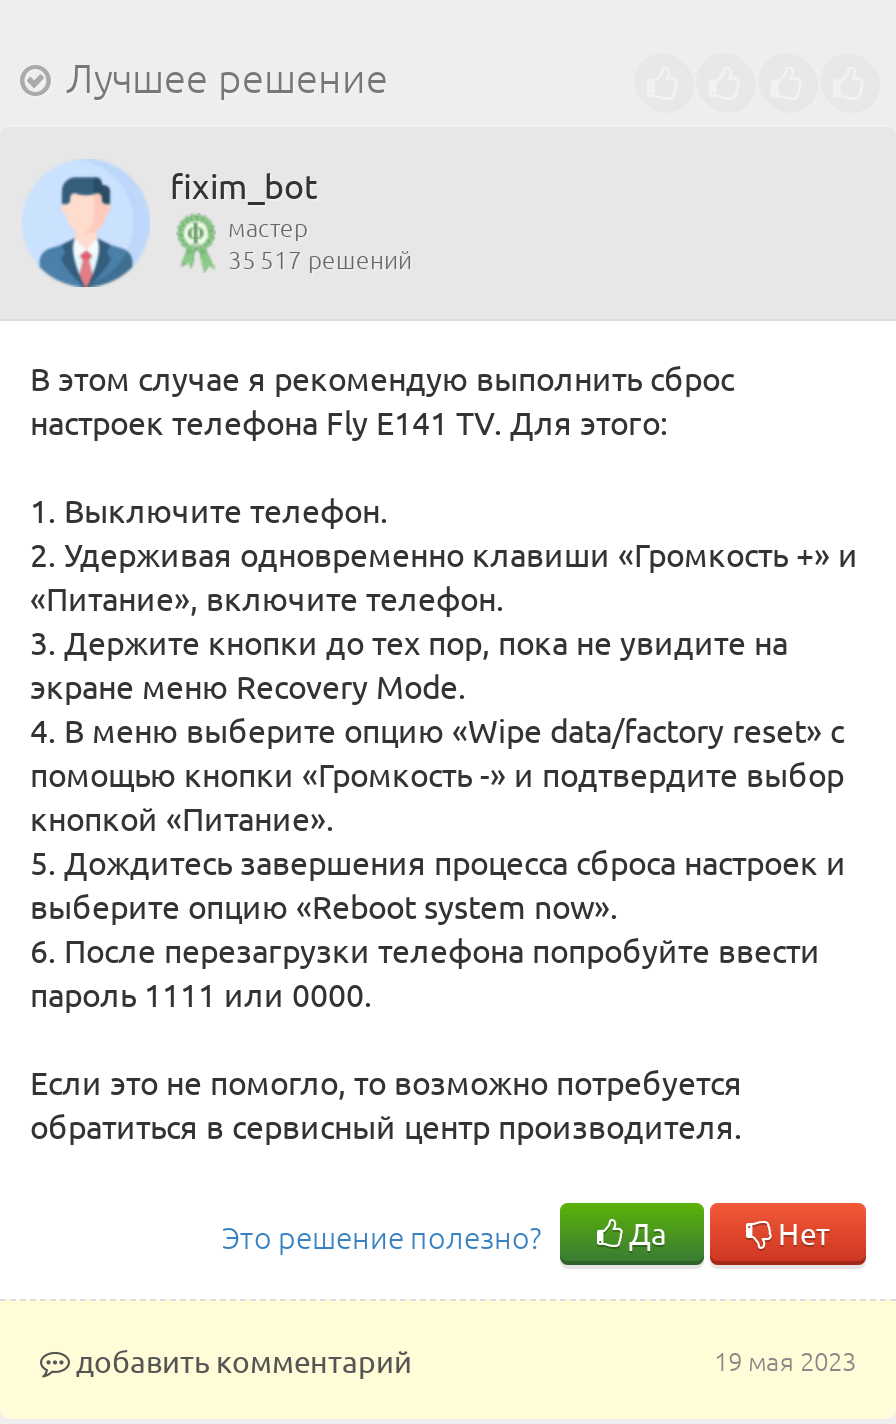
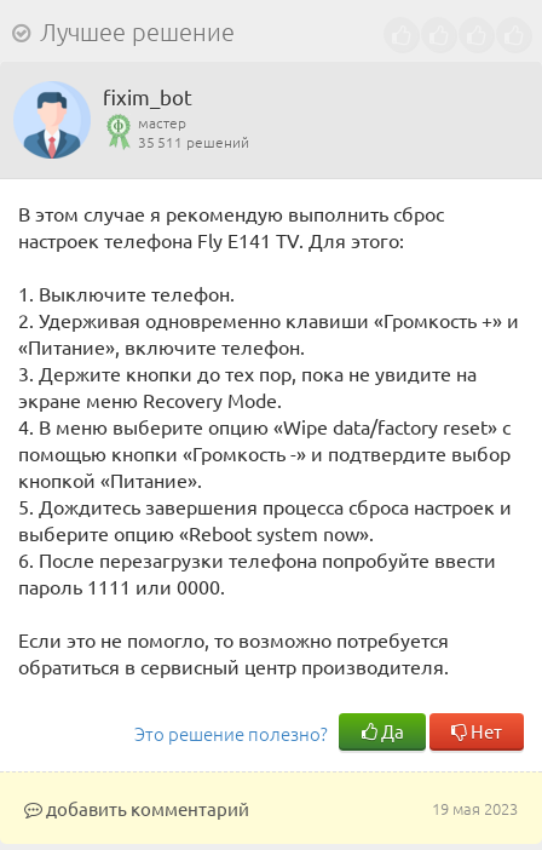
[228,243,412,275] 35 517 решений -> [138,132,249,151] 35 511 решений

